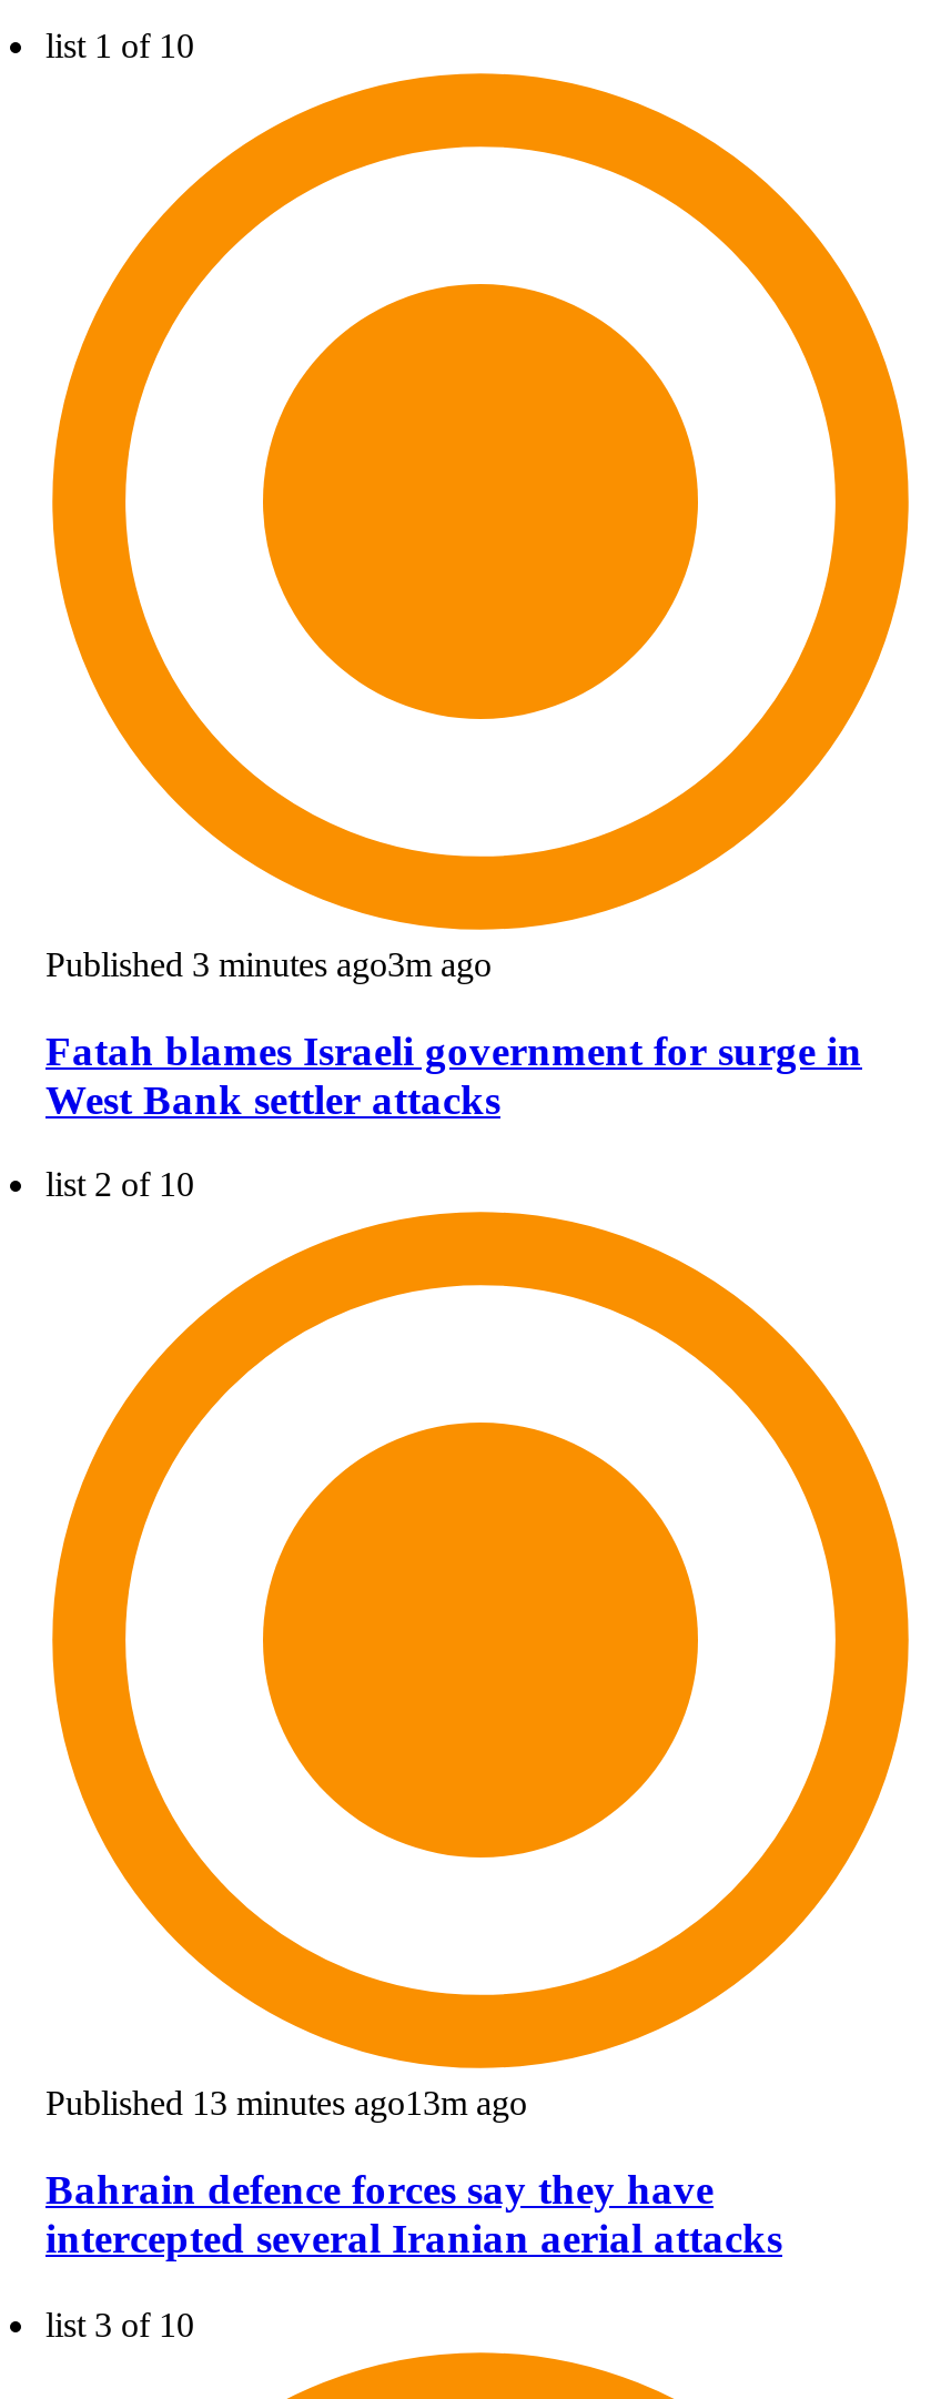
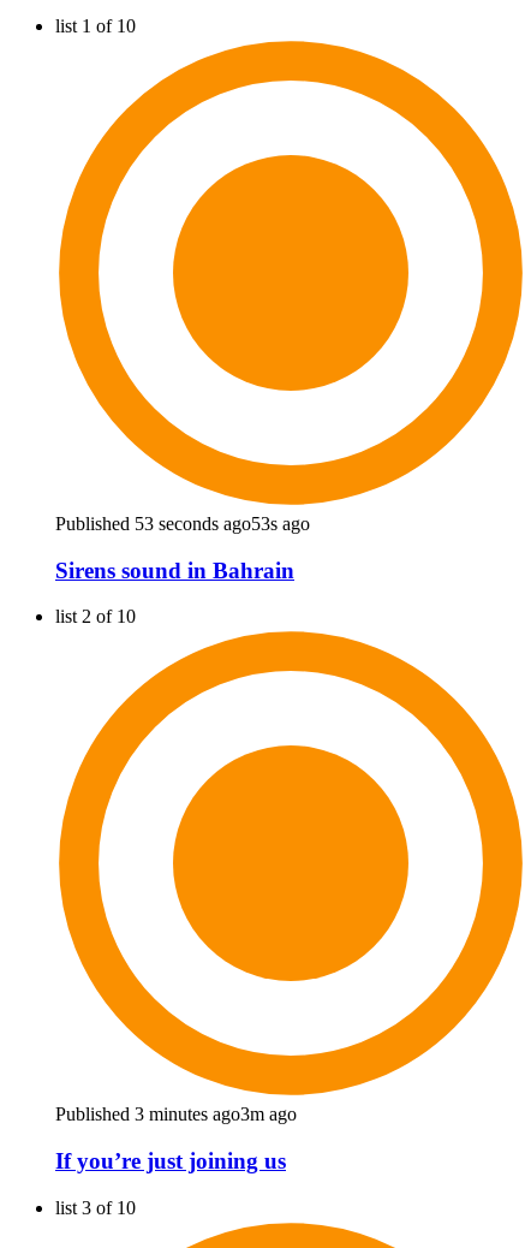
none -> [55,513,310,534] Published 53 seconds ago53s ago
moved [45,945,492,983] -> [55,1104,297,1125]: Published 3 minutes ago3m ago
[45,1026,862,1122] Fatah blames Israeli government for surge in | West Bank settler attacks -> [55,557,294,583] Sirens sound in Bahrain
[45,2085,527,2122] Published 13 minutes ago13m ago -> none
[45,2166,782,2261] Bahrain defence forces say they have | intercepted several Iranian aerial attacks -> [55,1148,286,1173] If you’re just joining us

